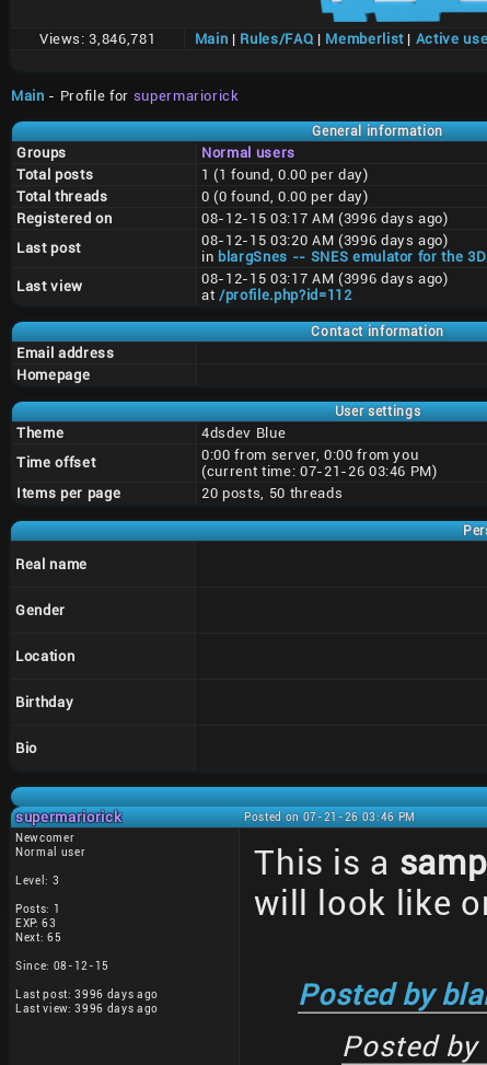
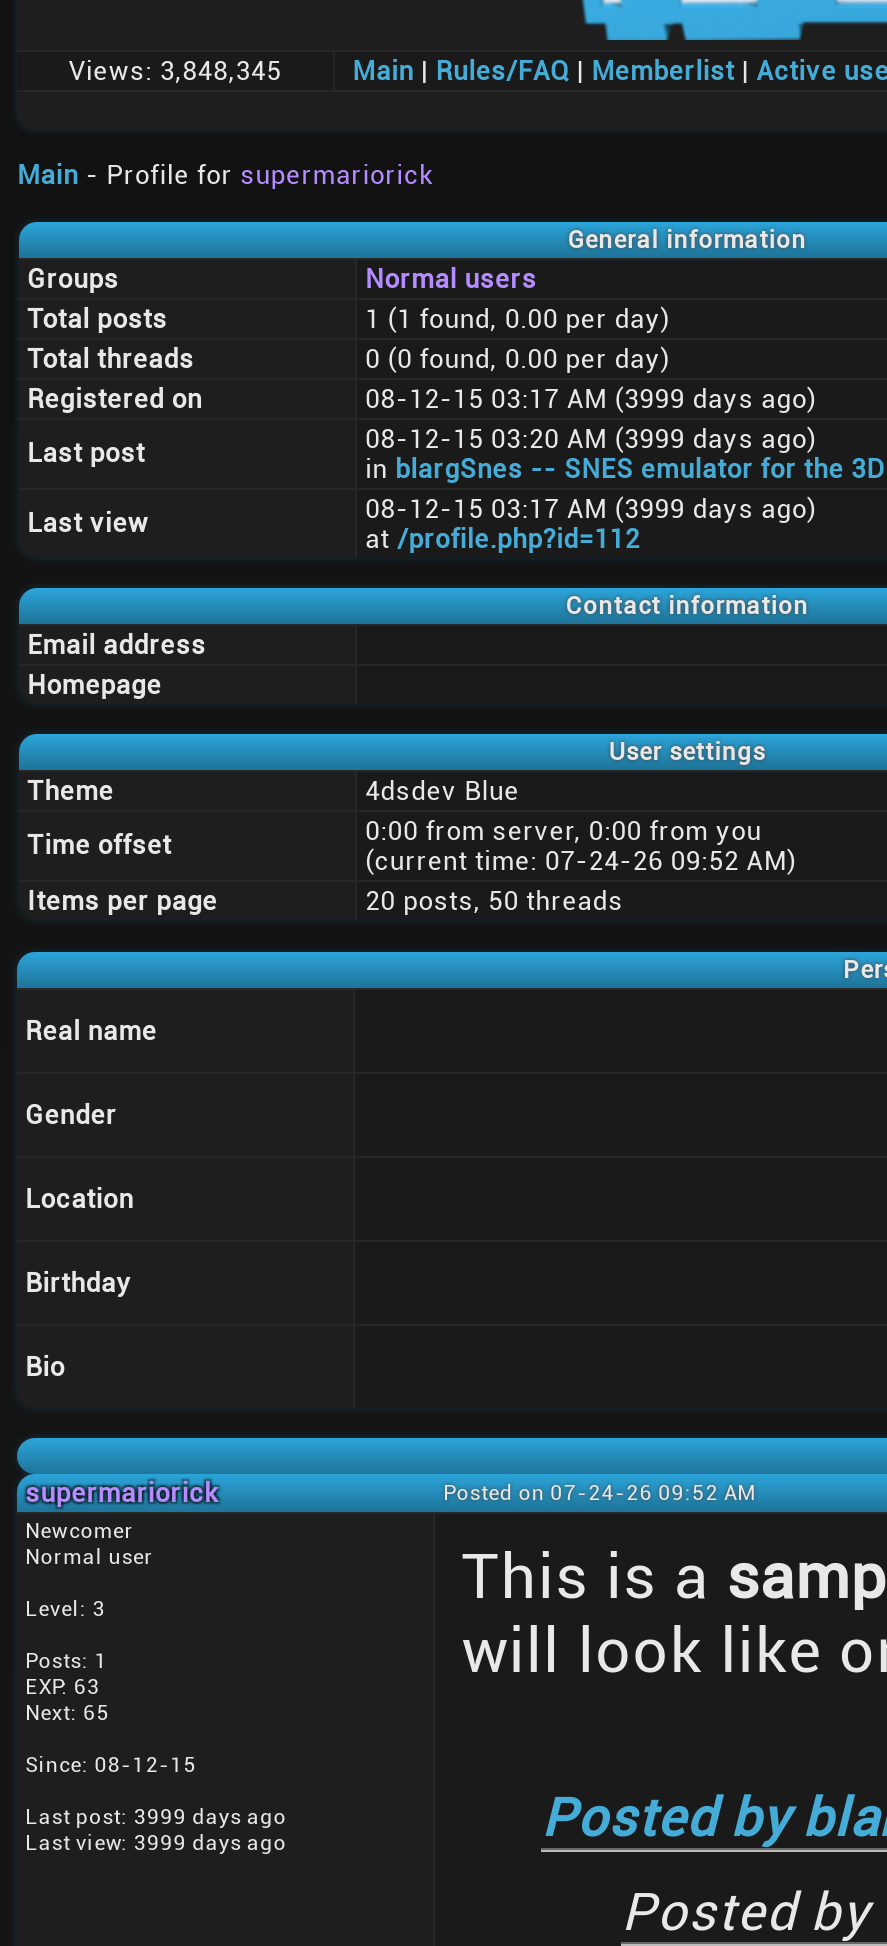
[39,31,156,47] Views: 3,846,781 -> [69,56,282,86] Views: 3,848,345
[201,210,448,227] 08-12-15 03:17 AM (3996 days ago) -> [365,384,817,414] 08-12-15 03:17 AM (3999 days ago)
[201,232,448,249] 08-12-15 03:20 AM (3996 days ago) -> [365,424,817,454] 08-12-15 03:20 AM (3999 days ago)
[201,270,448,287] 08-12-15 03:17 AM (3996 days ago) -> [365,494,817,524] 08-12-15 03:17 AM (3999 days ago)
[201,463,438,480] (current time: 07-21-26 03:46 PM) -> [365,846,797,876] (current time: 07-24-26 09:52 AM)
[244,810,416,824] Posted on 07-21-26 03:46 PM -> [443,1480,757,1506] Posted on 07-24-26 09:52 AM
[15,987,159,1002] Last post: 3996 days ago -> [25,1804,287,1830] Last post: 3999 days ago
[15,1002,159,1016] Last view: 3996 days ago -> [25,1830,287,1856] Last view: 3999 days ago

